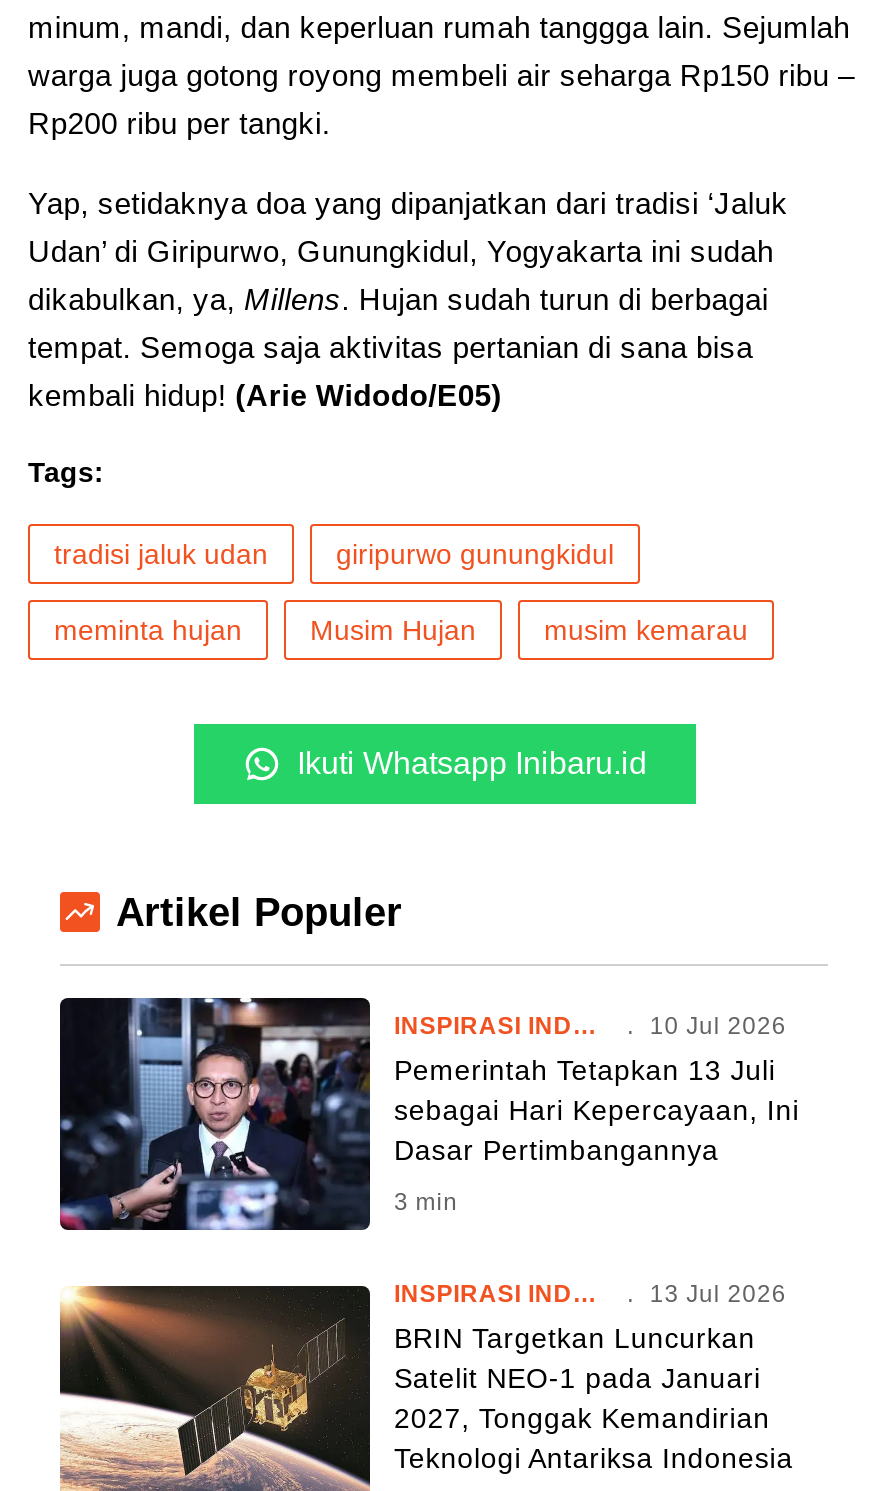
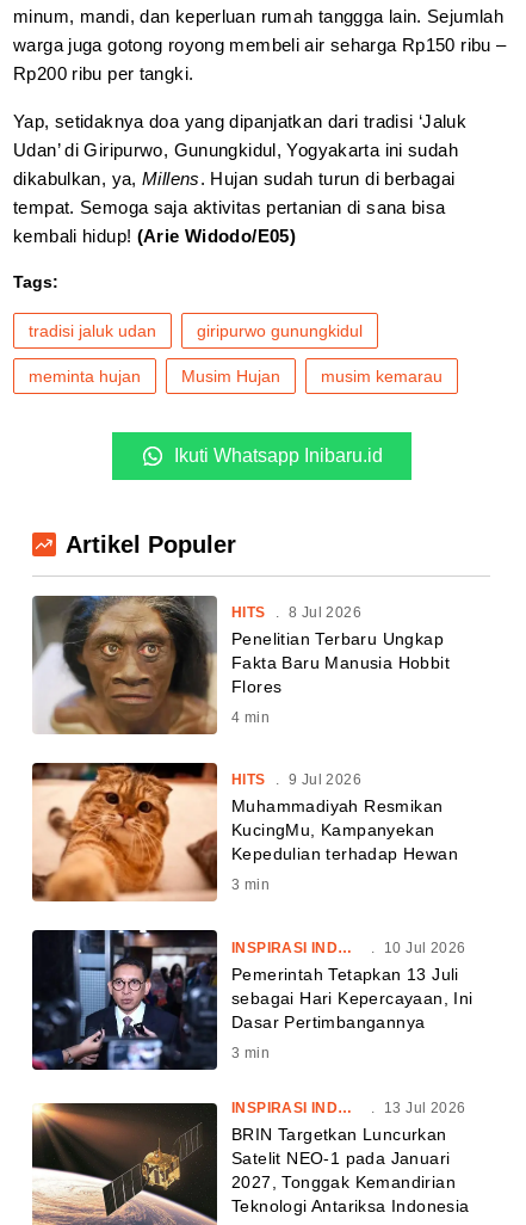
none -> [31,596,450,735] [image] | HITS . 8 Jul 2026 | Penelitian Terbaru Ungkap | Fakta Baru Manusia Hobbit | Flores | 4 min
none -> [31,762,458,903] [image] | HITS . 9 Jul 2026 | Muhammadiyah Resmikan | KucingMu, Kampanyekan | Kepedulian terhadap Hewan | 3 min

